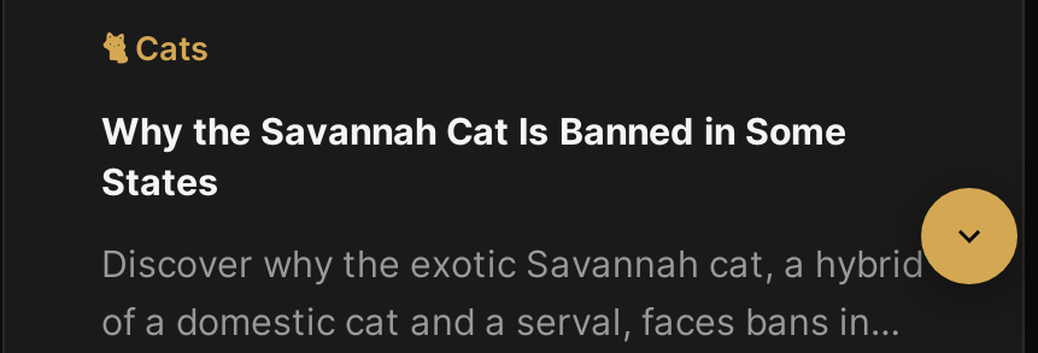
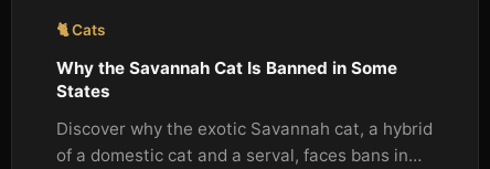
[919,184,1020,288] [image] -> none

